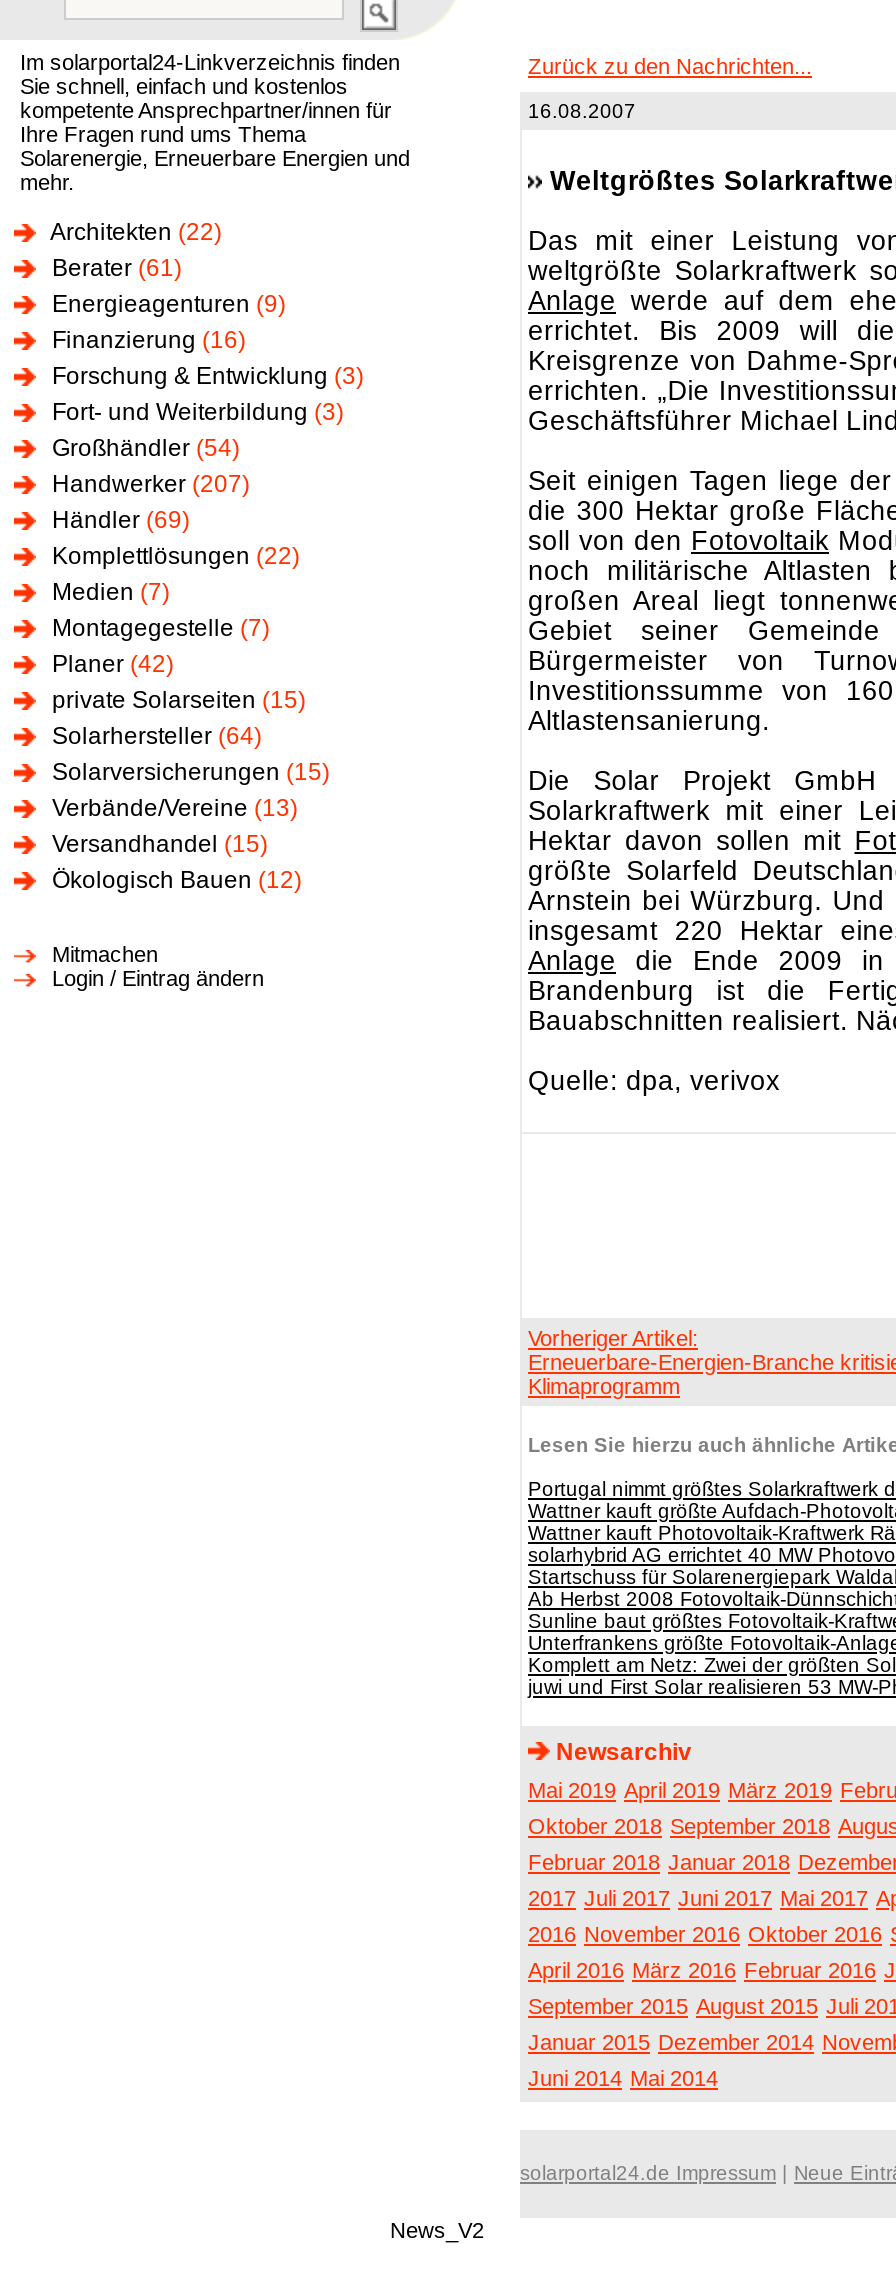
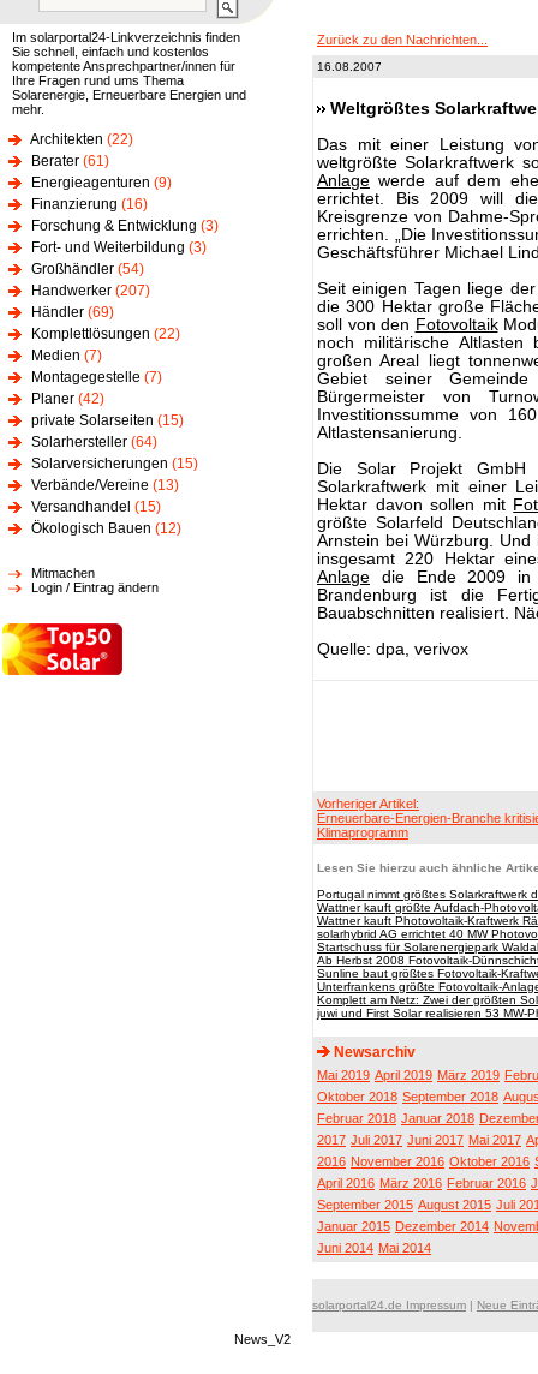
none -> [4,622,124,676] [image]

